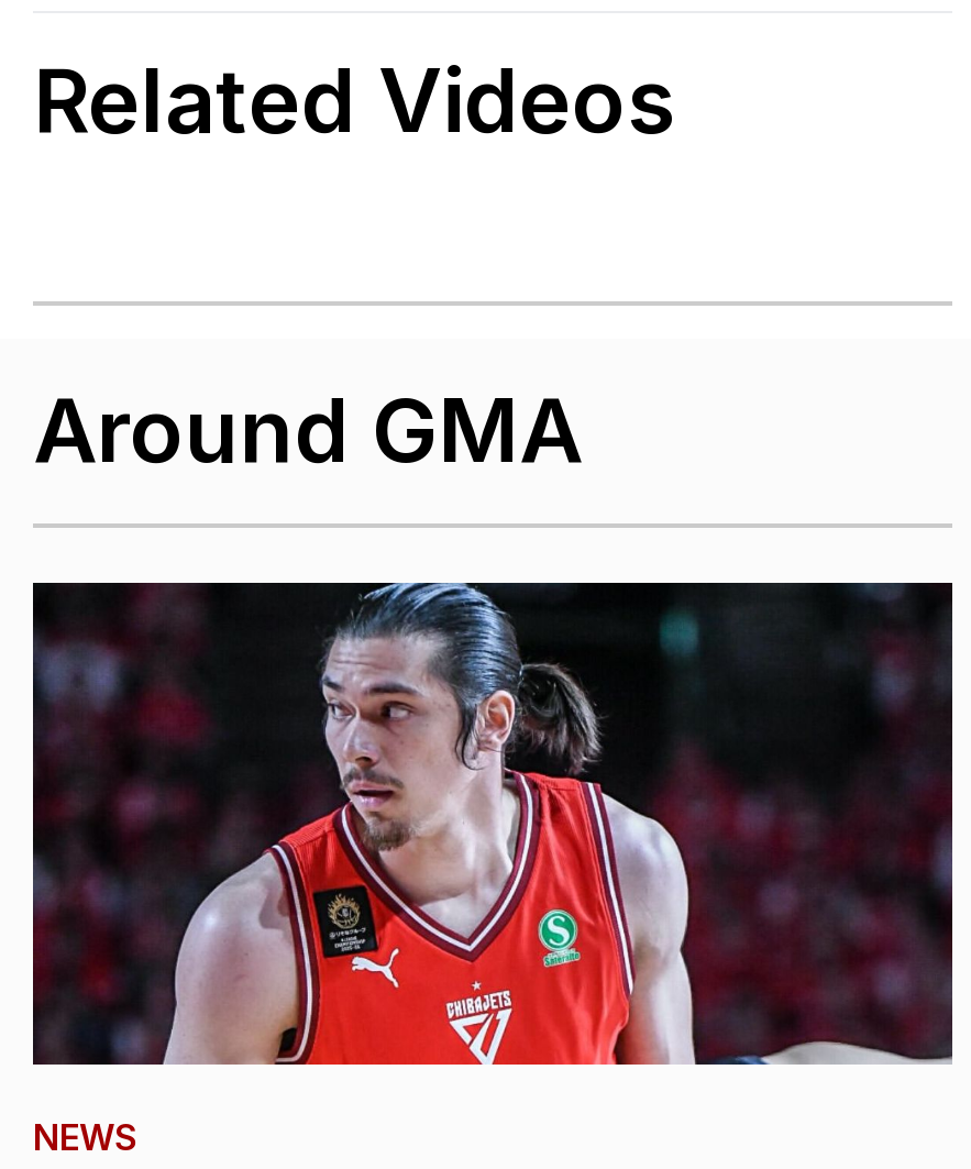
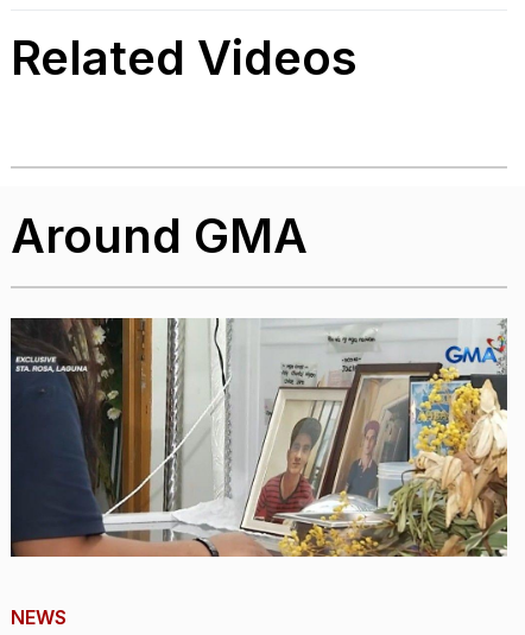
[31,581,955,1067] [image] -> [11,317,508,578] [image]

